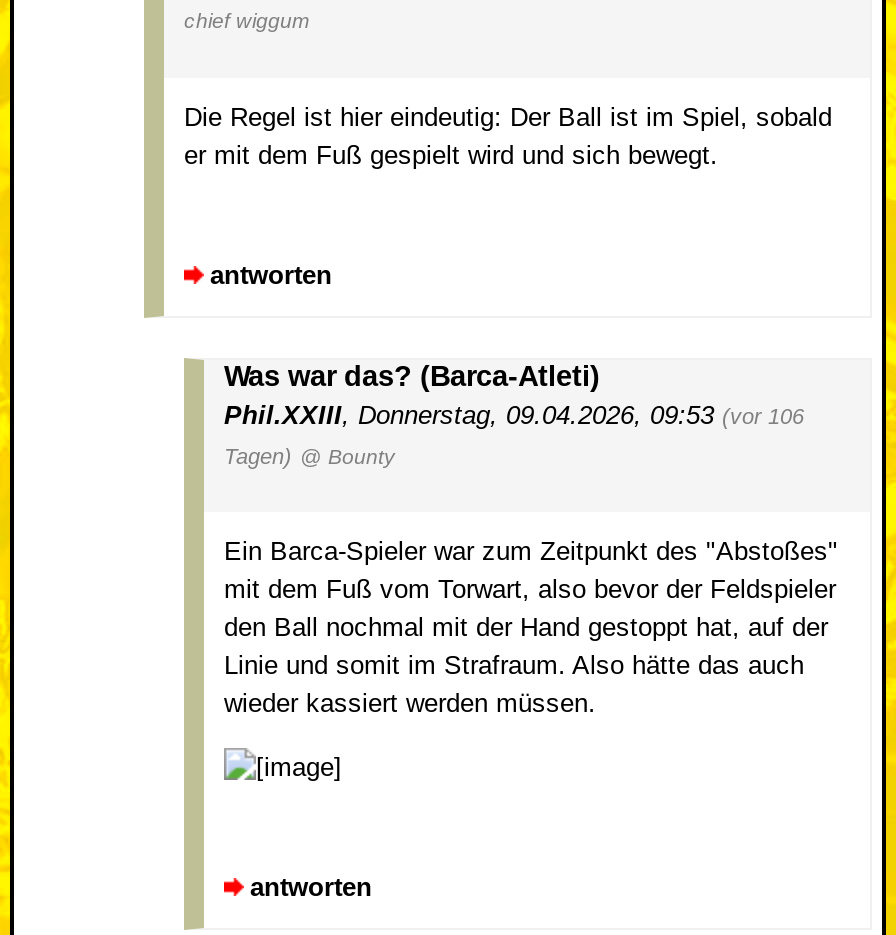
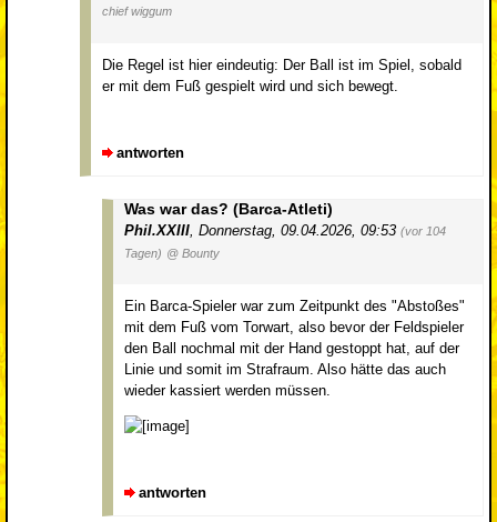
[224,399,804,429] Phil.XXIII, Donnerstag, 09.04.2026, 09:53 (vor 106 -> [124,222,446,238] Phil.XXIII, Donnerstag, 09.04.2026, 09:53 (vor 104

